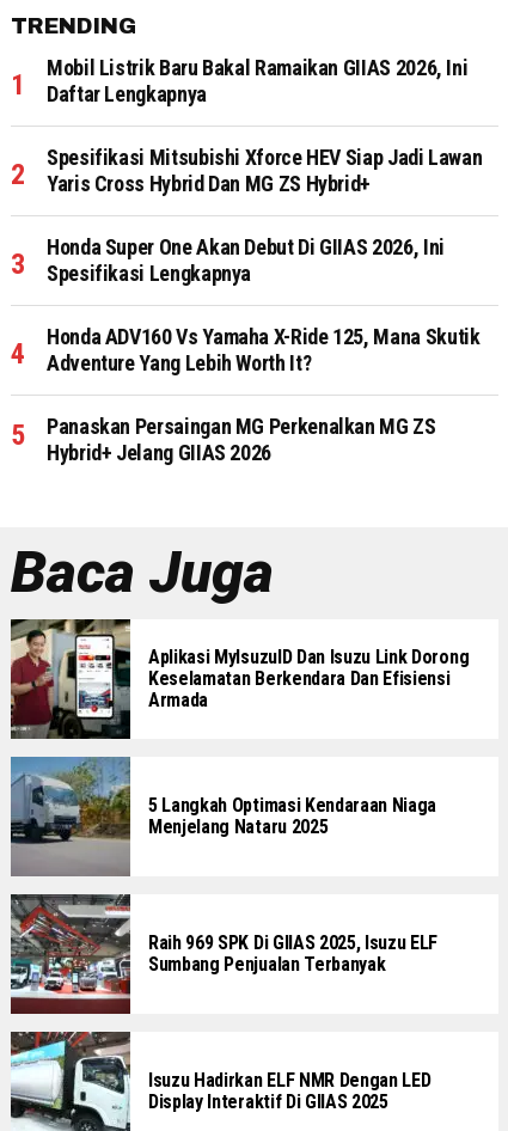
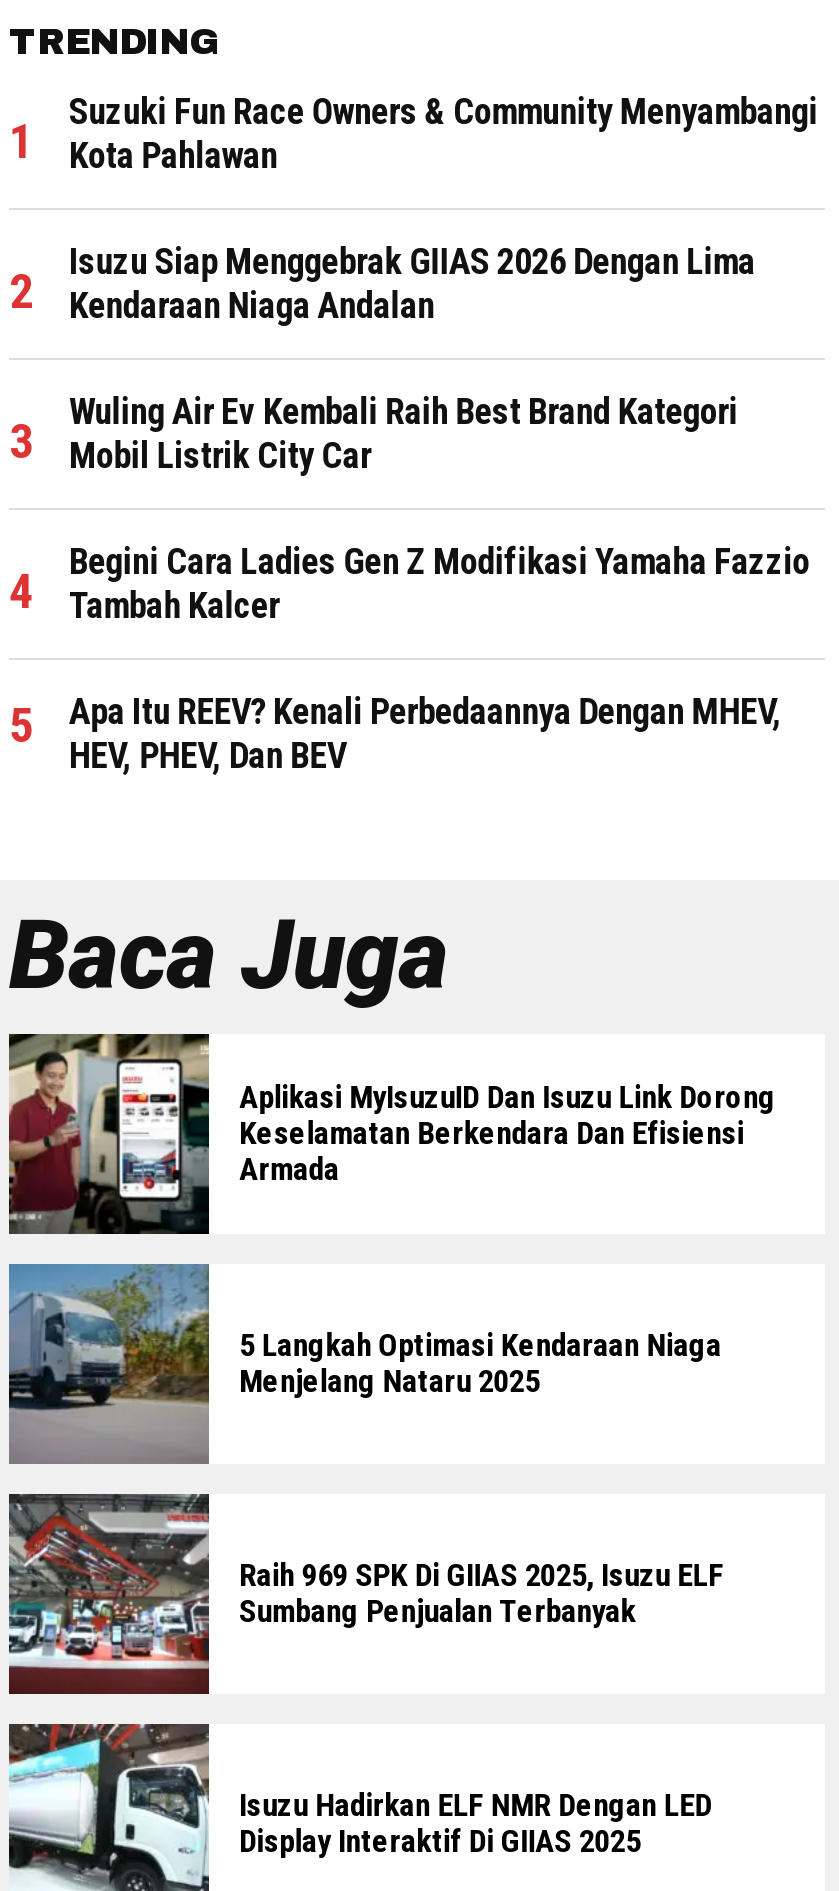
[47,55,468,106] Mobil Listrik Baru Bakal Ramaikan GIIAS 2026, Ini | Daftar Lengkapnya -> [69,90,818,176] Suzuki Fun Race Owners & Community Menyambangi | Kota Pahlawan
[47,144,482,196] Spesifikasi Mitsubishi Xforce HEV Siap Jadi Lawan | Yaris Cross Hybrid Dan MG ZS Hybrid+ -> [69,240,755,326] Isuzu Siap Menggebrak GIIAS 2026 Dengan Lima | Kendaraan Niaga Andalan
[47,234,444,285] Honda Super One Akan Debut Di GIIAS 2026, Ini | Spesifikasi Lengkapnya -> [69,390,738,476] Wuling Air Ev Kembali Raih Best Brand Kategori | Mobil Listrik City Car
[47,324,480,375] Honda ADV160 Vs Yamaha X-Ride 125, Mana Skutik | Adventure Yang Lebih Worth It? -> [69,540,810,626] Begini Cara Ladies Gen Z Modifikasi Yamaha Fazzio | Tambah Kalcer
[47,413,436,465] Panaskan Persaingan MG Perkenalkan MG ZS | Hybrid+ Jelang GIIAS 2026 -> [69,690,782,776] Apa Itu REEV? Kenali Perbedaannya Dengan MHEV, | HEV, PHEV, Dan BEV

